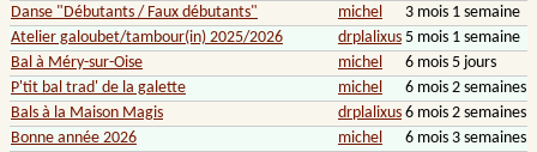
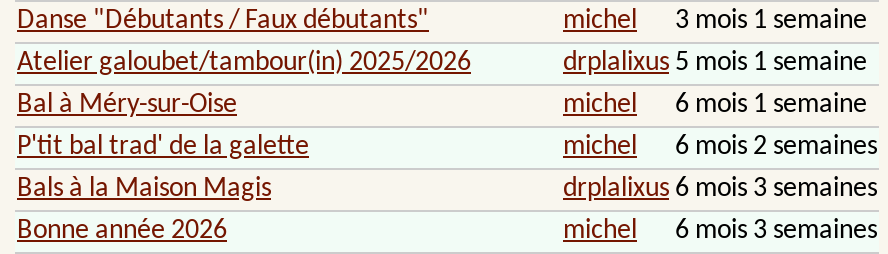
[338,54,496,72] michel 6 mois 5 jours -> [563,90,867,120] michel 6 mois 1 semaine
[338,104,526,122] drplalixus 6 mois 2 semaines -> [563,174,877,204] drplalixus 6 mois 3 semaines

